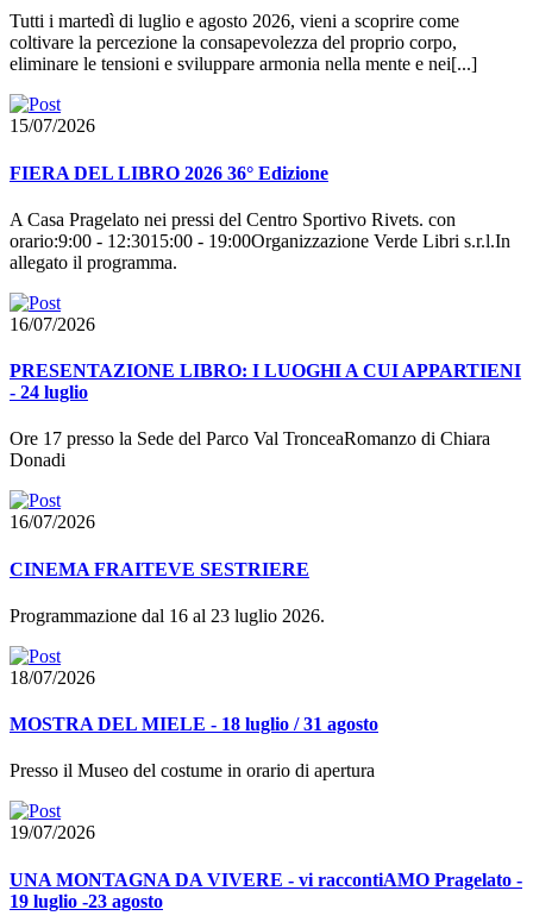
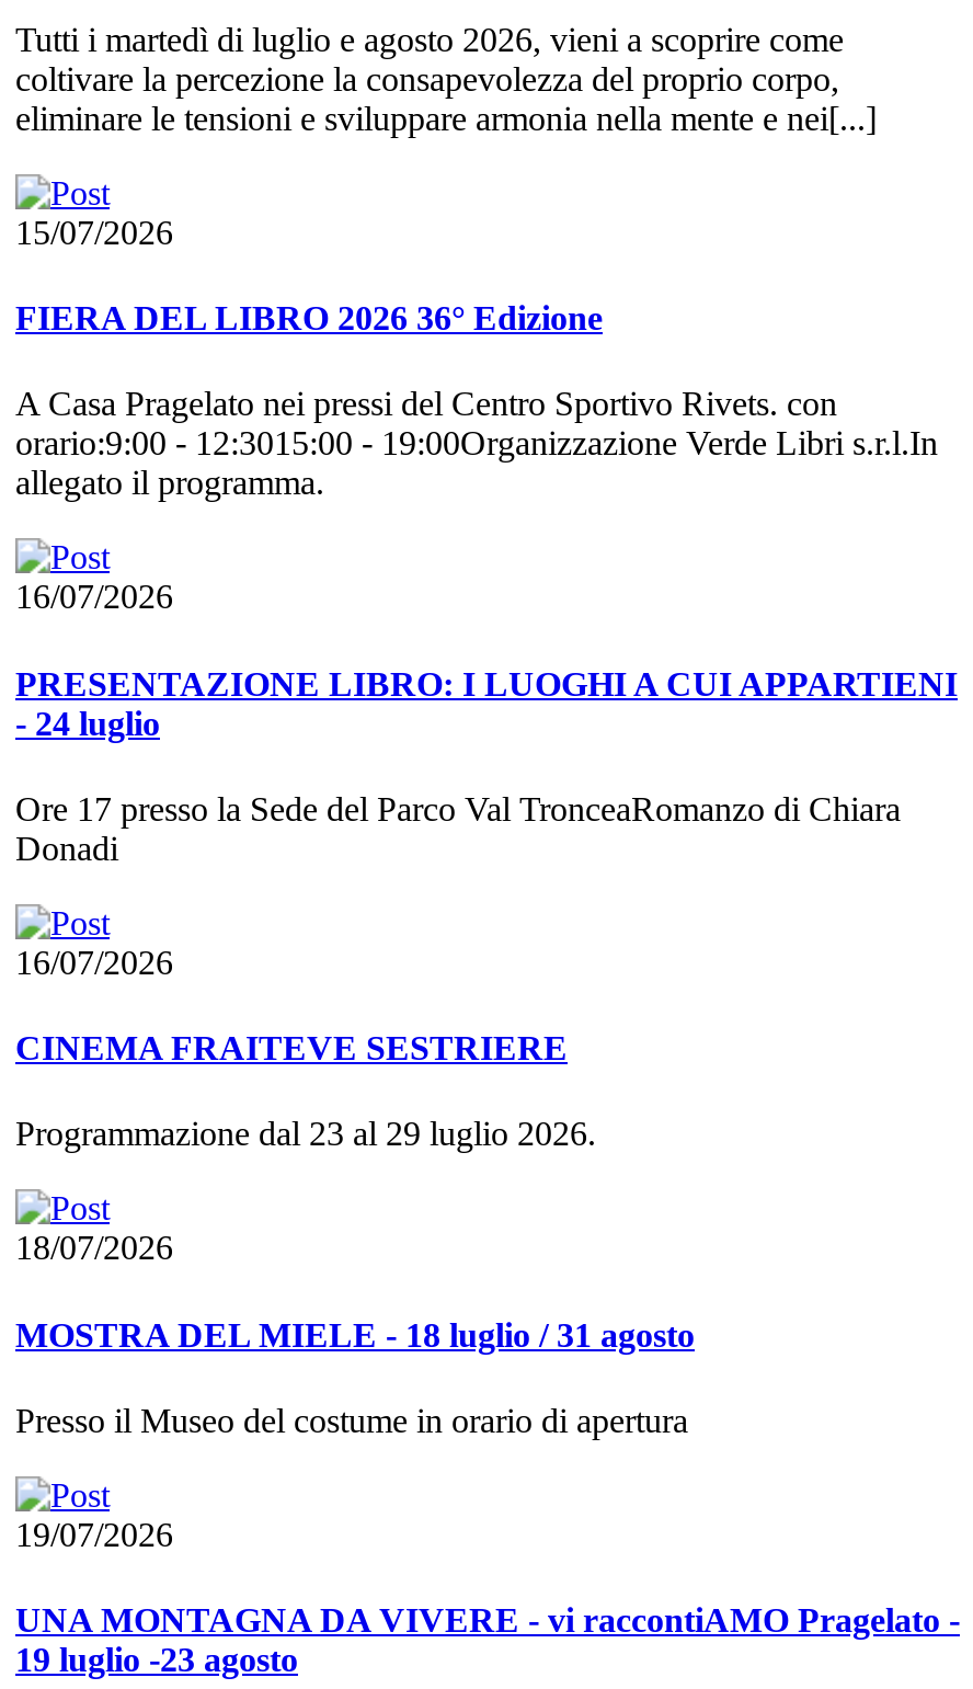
[10,605,325,626] Programmazione dal 16 al 23 luglio 2026. -> [15,1116,596,1153] Programmazione dal 23 al 29 luglio 2026.

